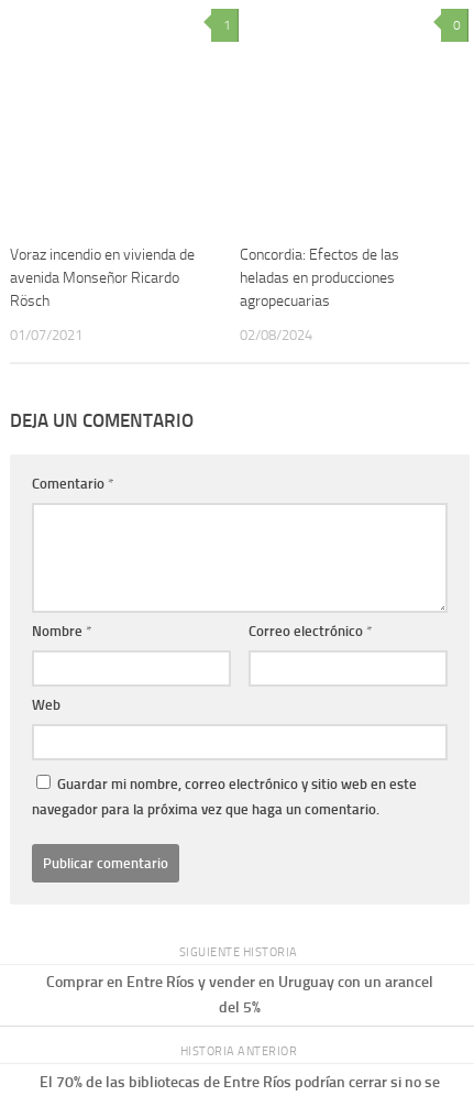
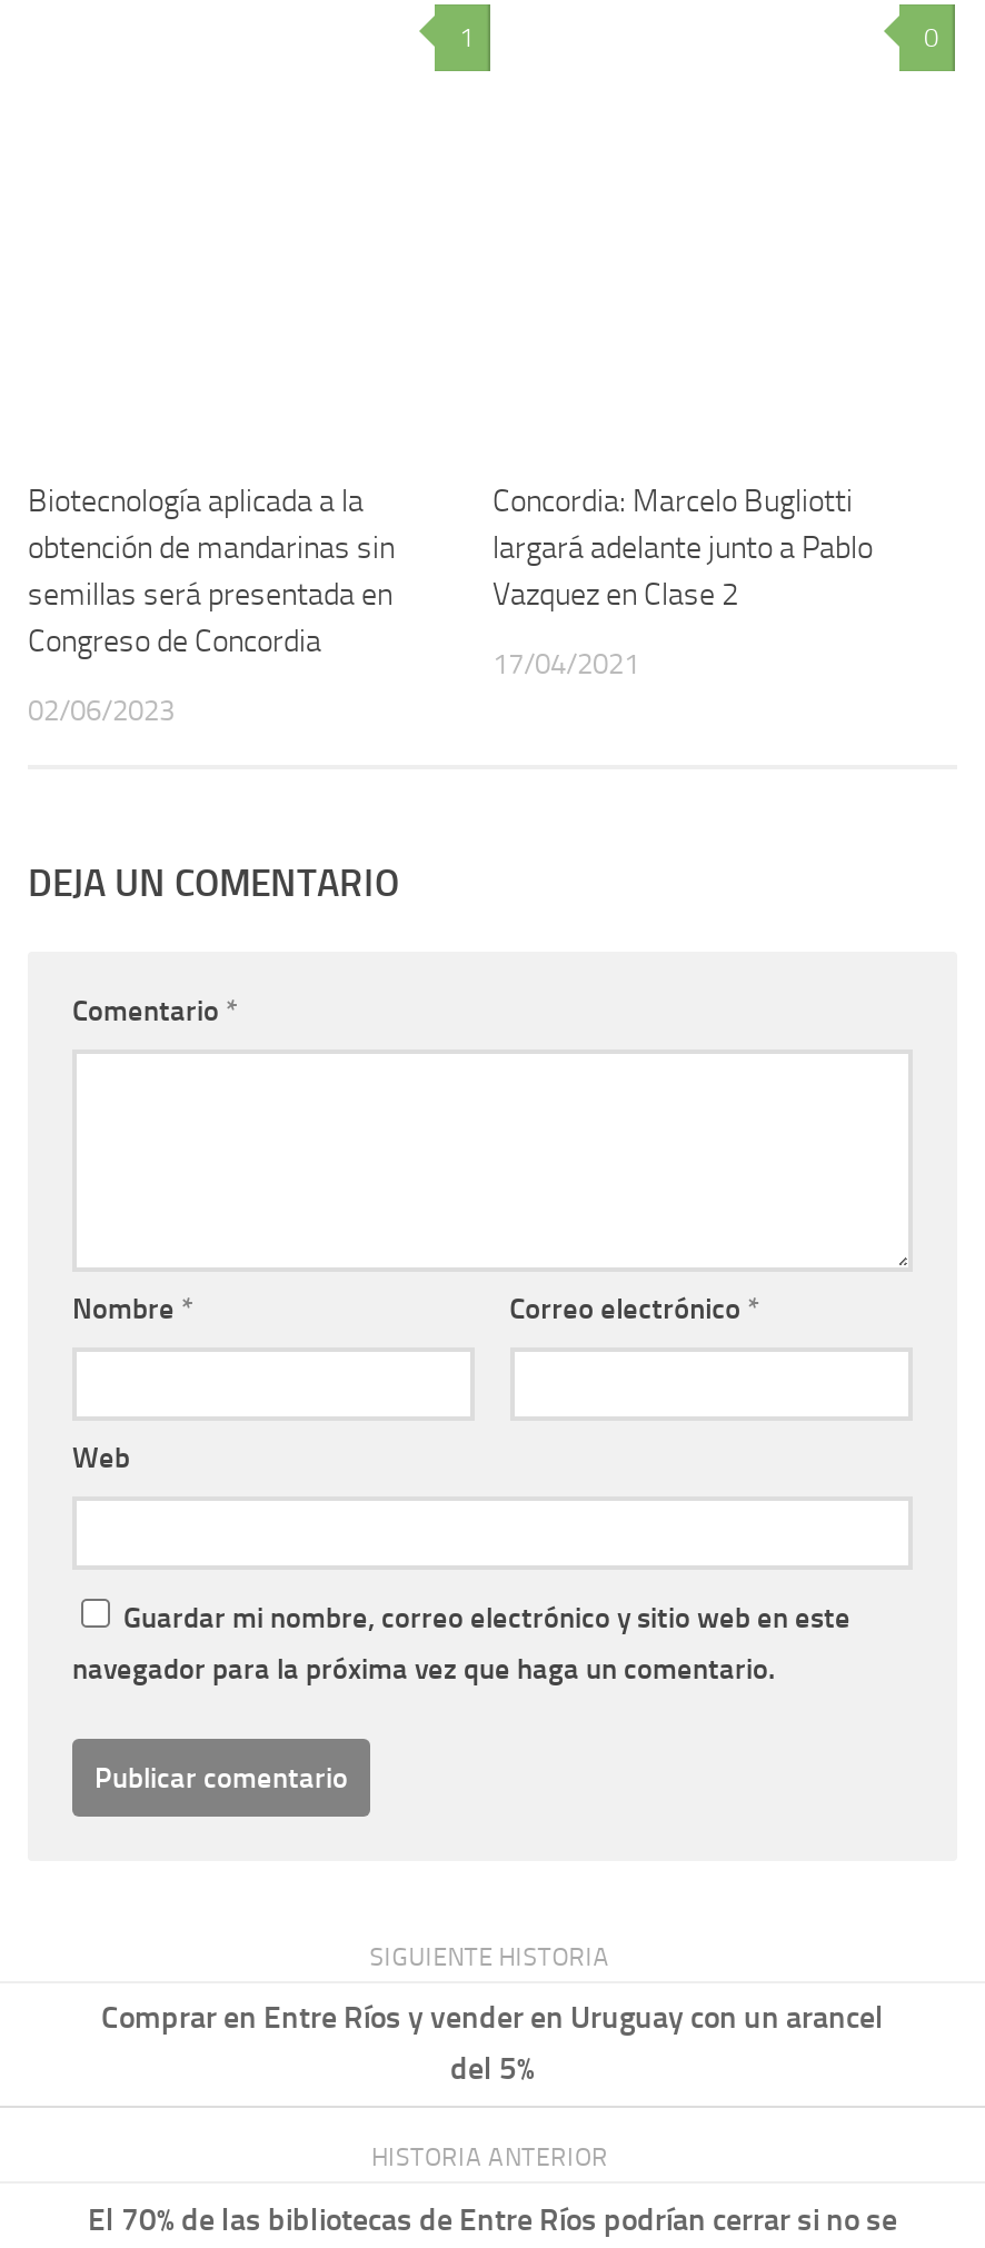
[10,245,195,310] Voraz incendio en vivienda de | avenida Monseñor Ricardo | Rösch -> [28,481,395,659] Biotecnología aplicada a la | obtención de mandarinas sin | semillas será presentada en | Congreso de Concordia
[240,245,399,310] Concordia: Efectos de las | heladas en producciones | agropecuarias -> [492,481,873,613] Concordia: Marcelo Bugliotti | largará adelante junto a Pablo | Vazquez en Clase 2
[10,326,82,343] 01/07/2021 -> [28,693,175,726] 02/06/2023
[240,326,312,343] 02/08/2024 -> [492,646,639,679] 17/04/2021

